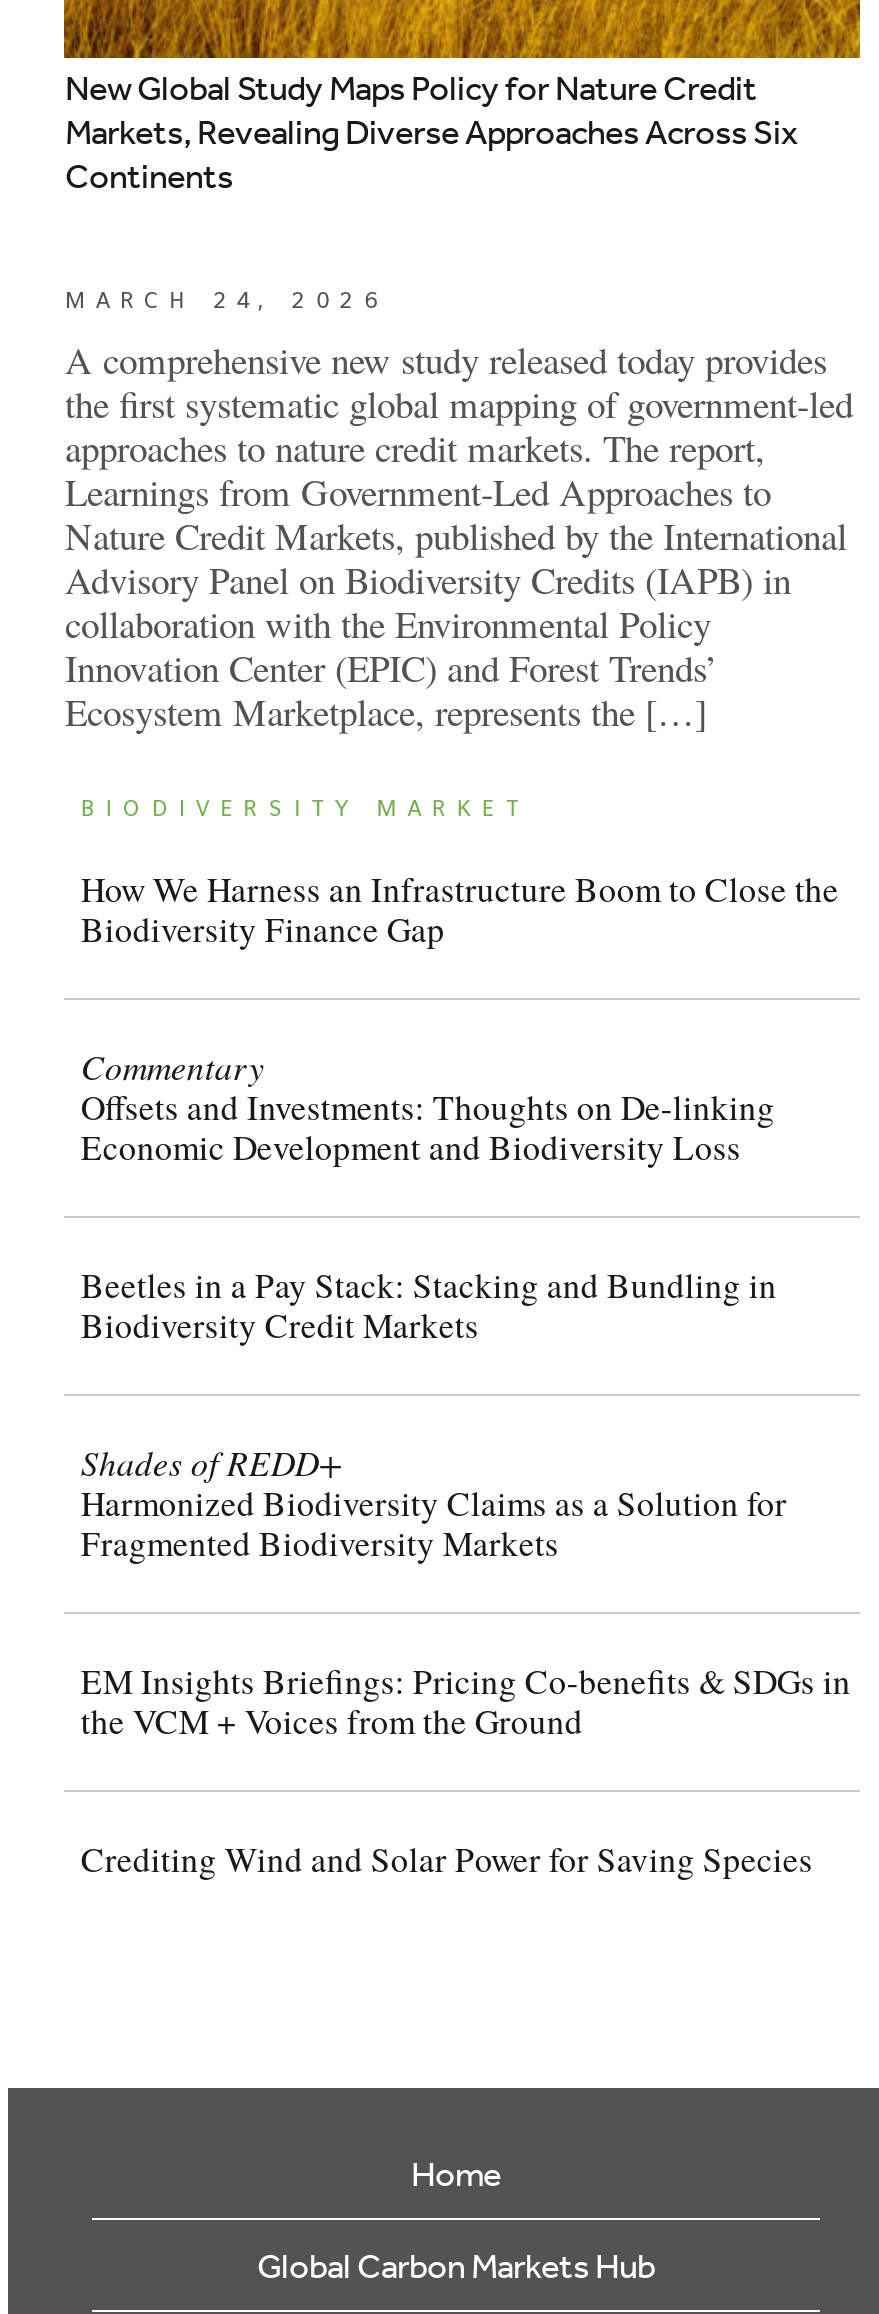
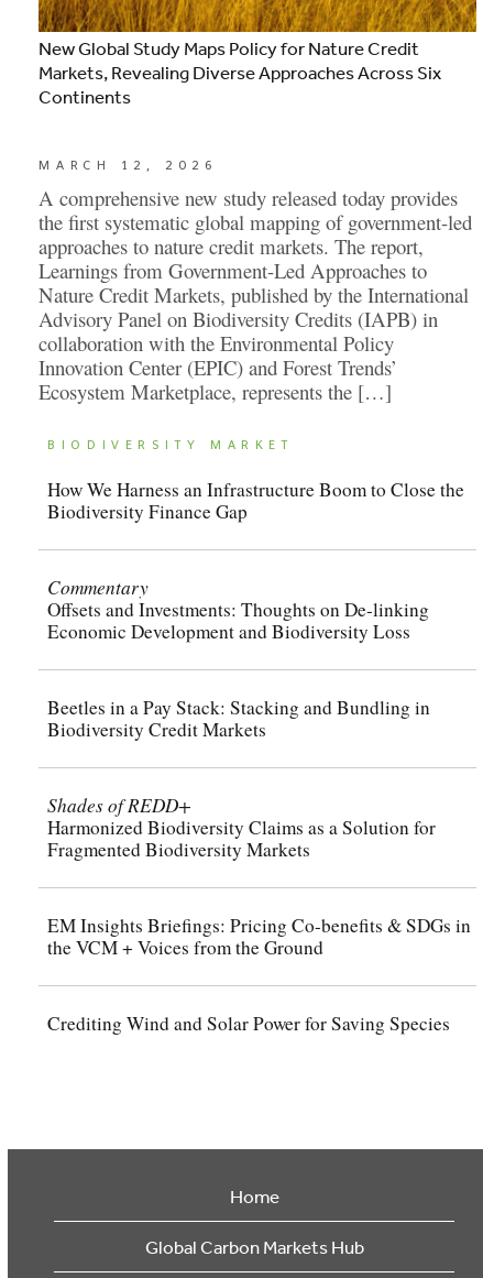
[65,286,390,312] MARCH 24, 2026 -> [39,157,219,172] MARCH 12, 2026

